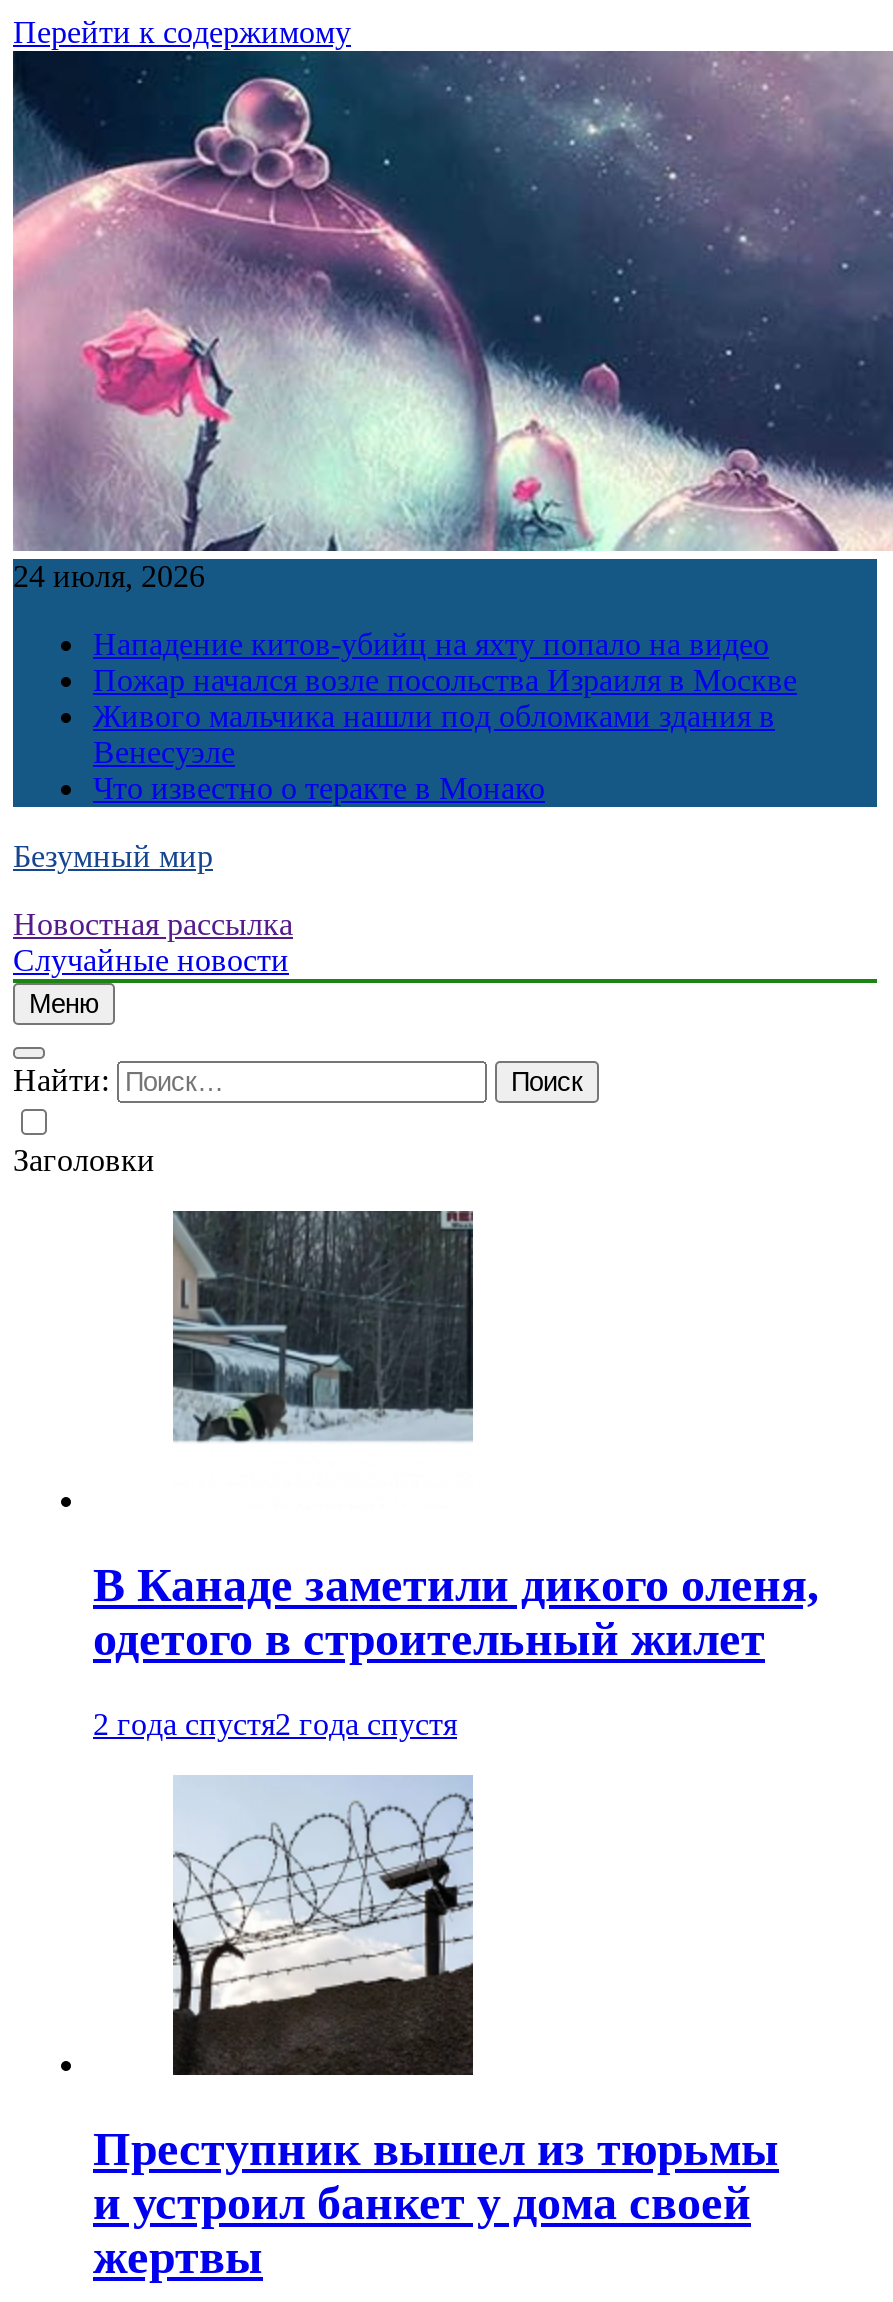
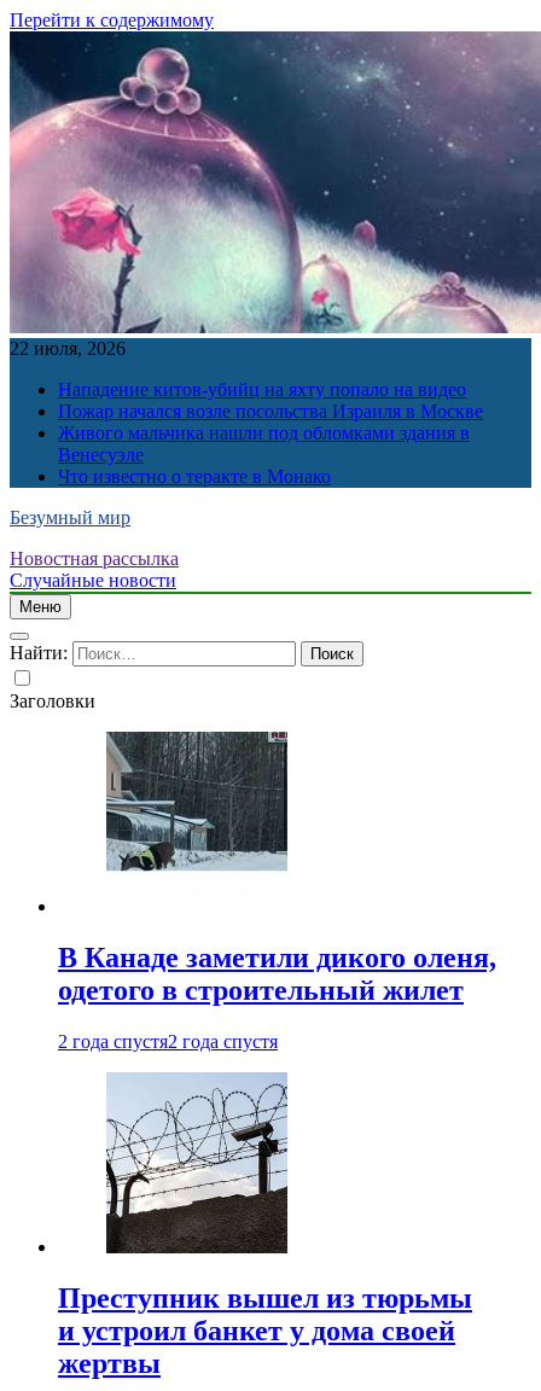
[13,559,205,593] 24 июля, 2026 -> [10,338,126,359] 22 июля, 2026

